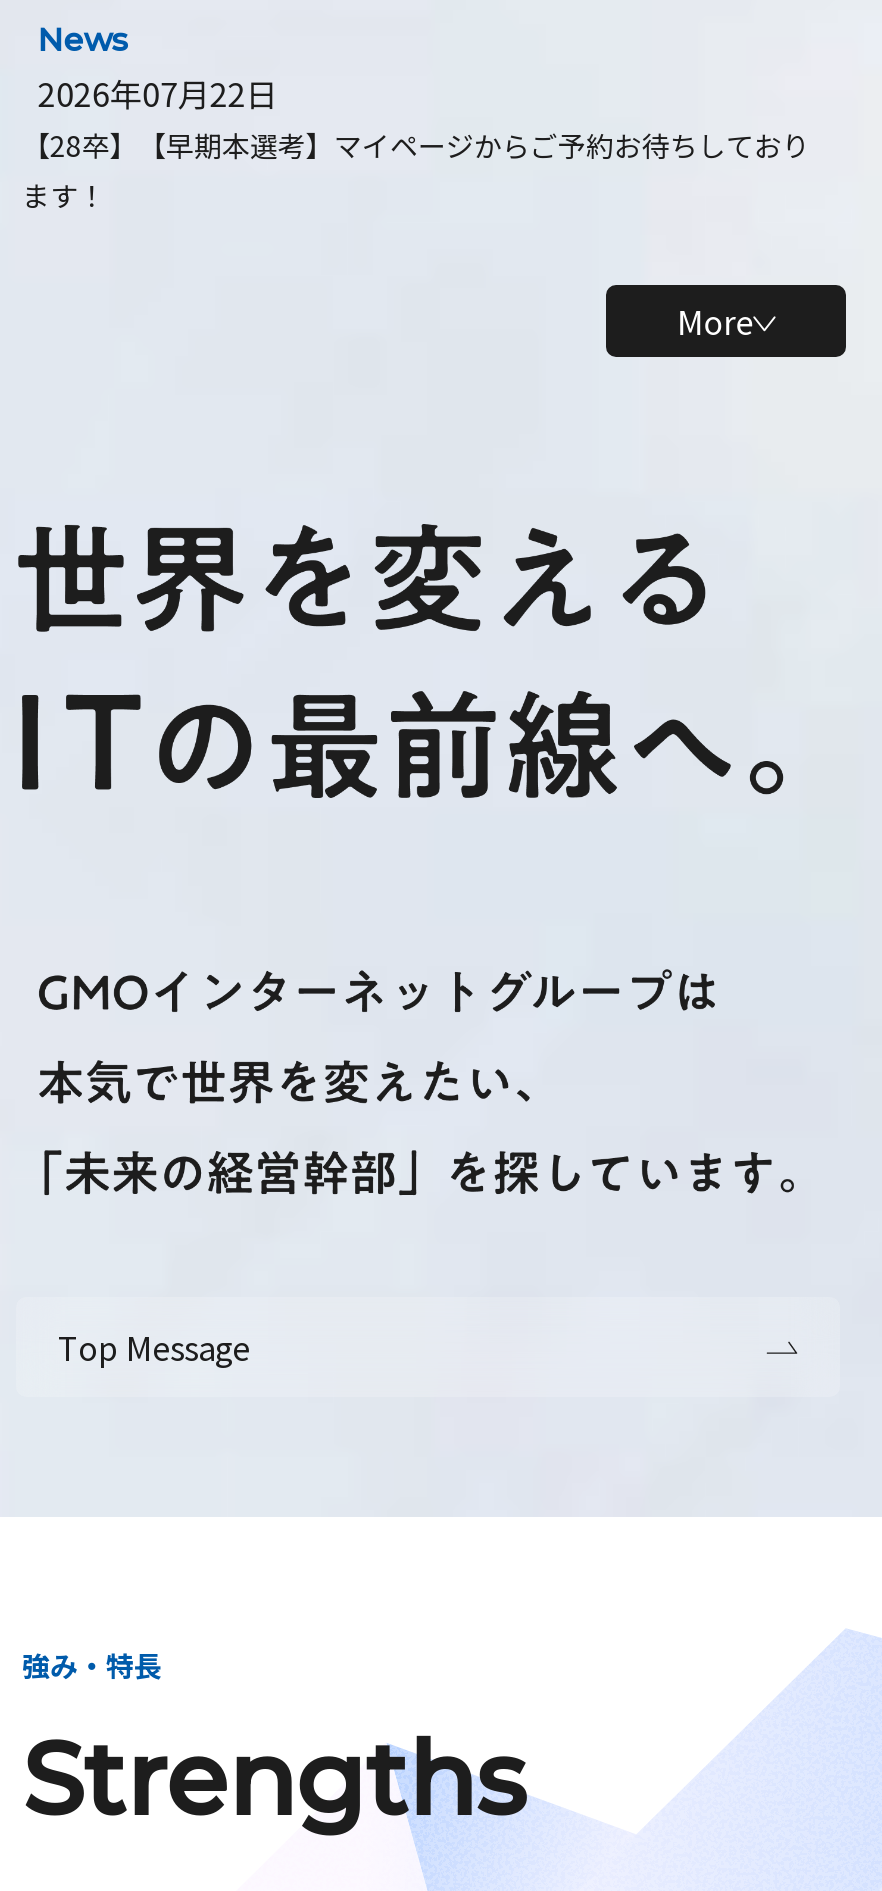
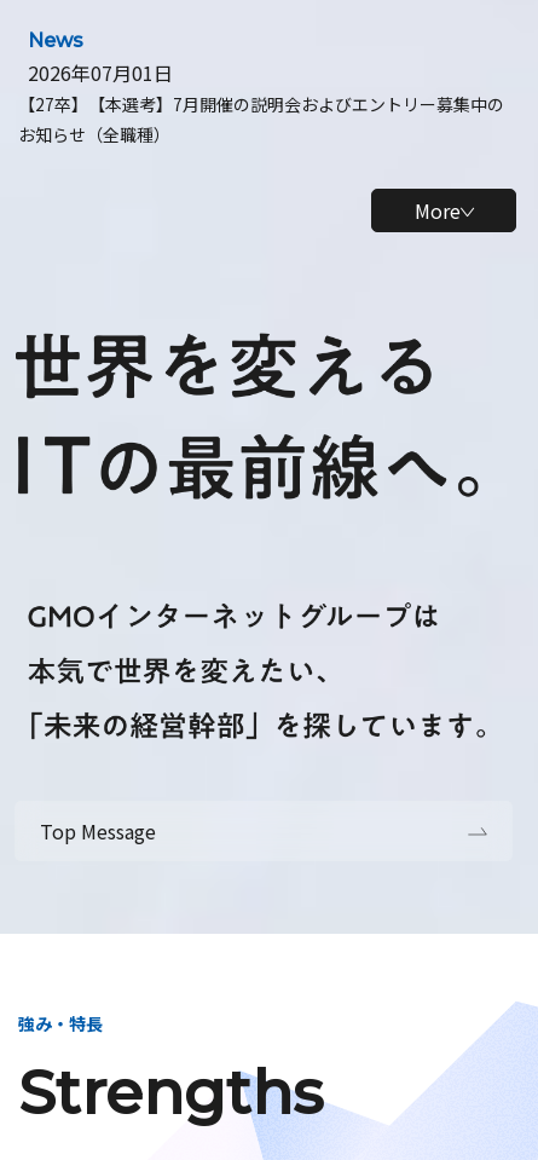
[22,69,810,215] 2026年07月22日 | 【28卒】【早期本選考】マイページからご予約お待ちしており | ます！ -> [18,58,504,146] 2026年07月01日 | 【27卒】【本選考】7月開催の説明会およびエントリー募集中の | お知らせ（全職種）

